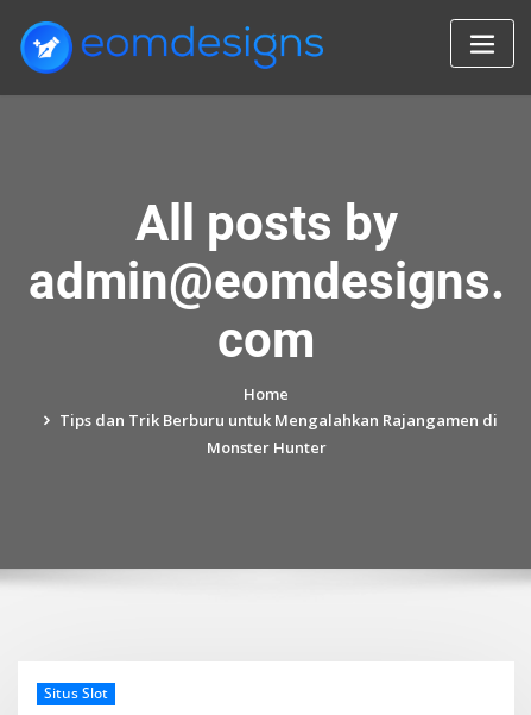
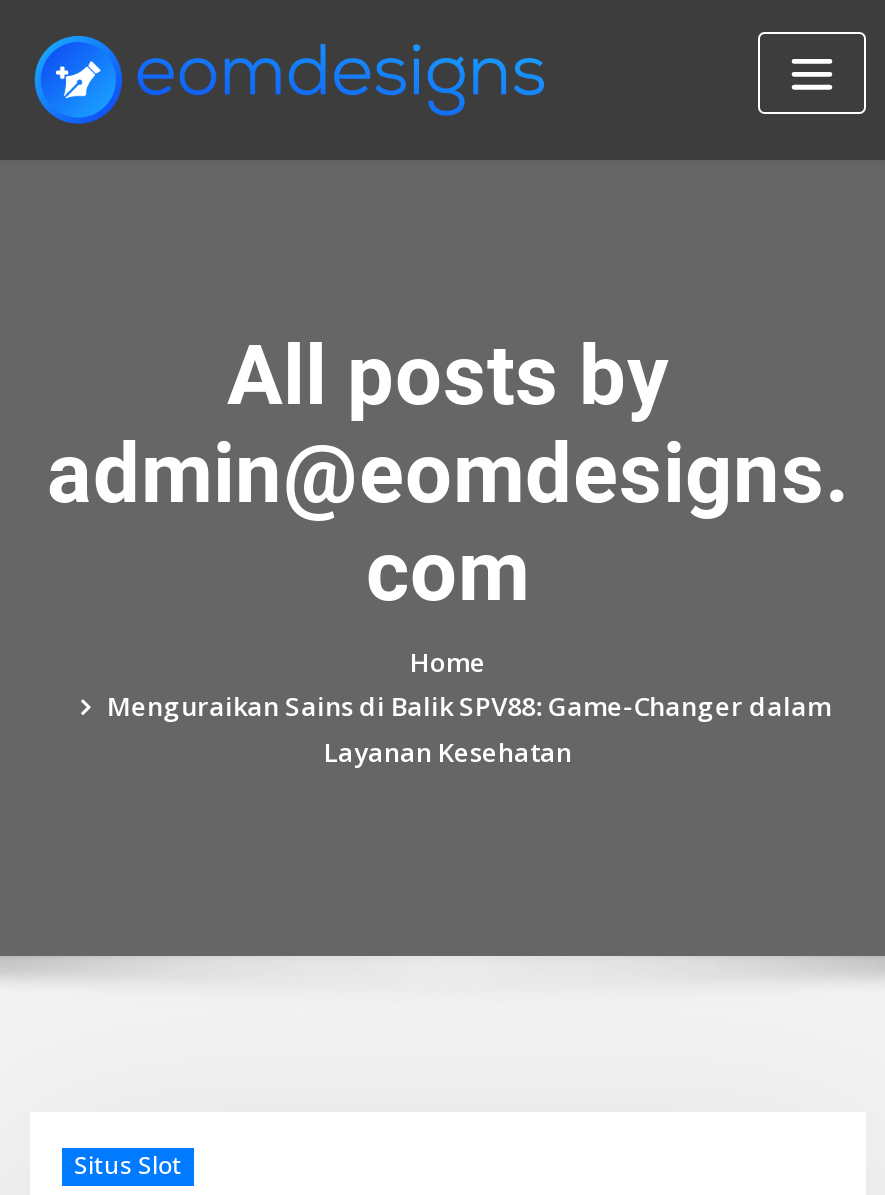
[60,409,498,458] Tips dan Trik Berburu untuk Mengalahkan Rajangamen di | Monster Hunter -> [107,688,831,770] Menguraikan Sains di Balik SPV88: Game-Changer dalam | Layanan Kesehatan

